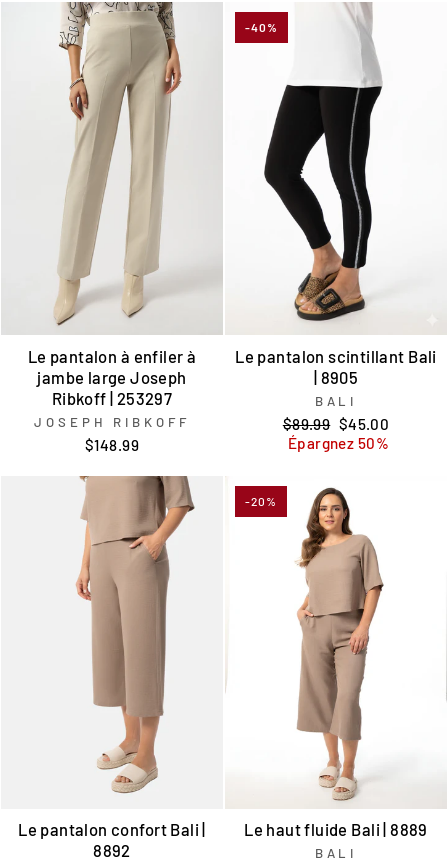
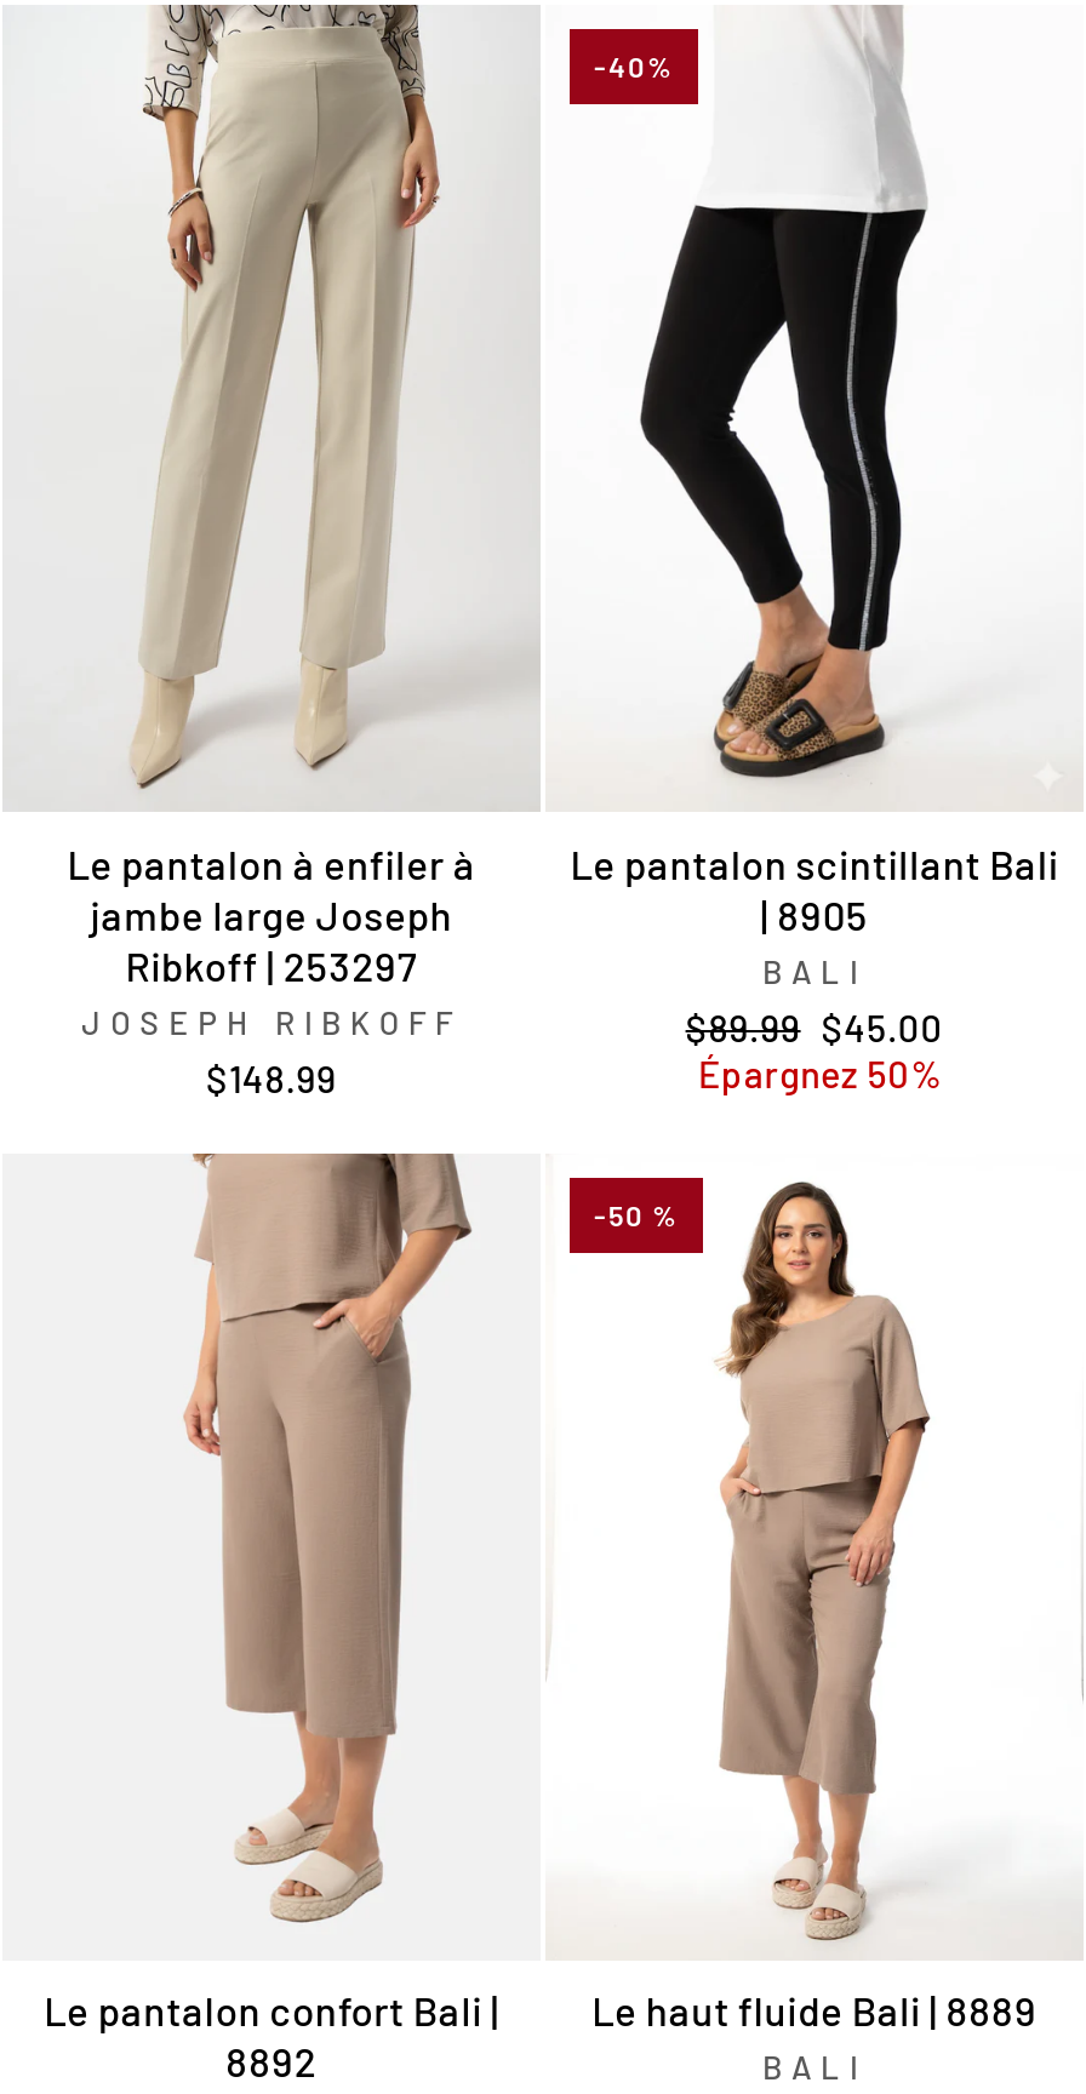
[245,493,277,507] -20% -> [594,1196,679,1230] -50 %

